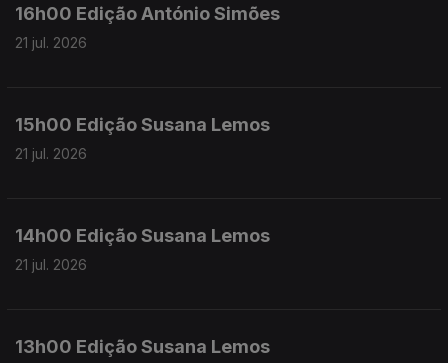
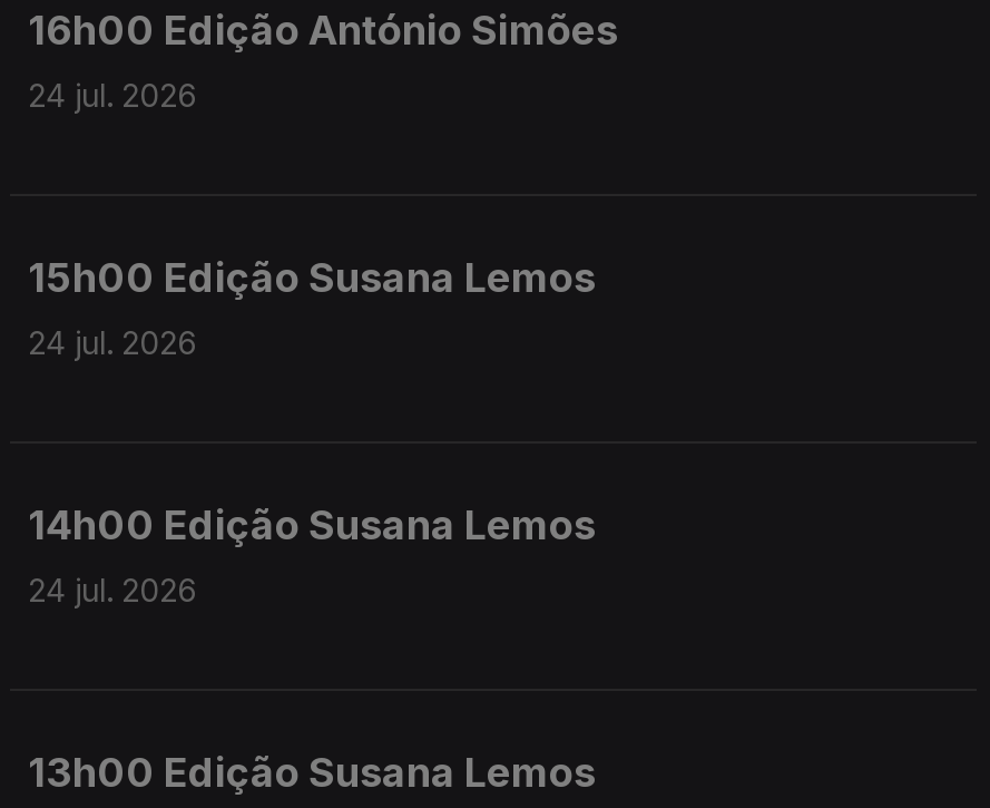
[15,34,87,51] 21 jul. 2026 -> [28,76,197,114] 24 jul. 2026
[15,145,87,162] 21 jul. 2026 -> [28,323,197,361] 24 jul. 2026
[15,256,87,273] 21 jul. 2026 -> [28,571,197,609] 24 jul. 2026

